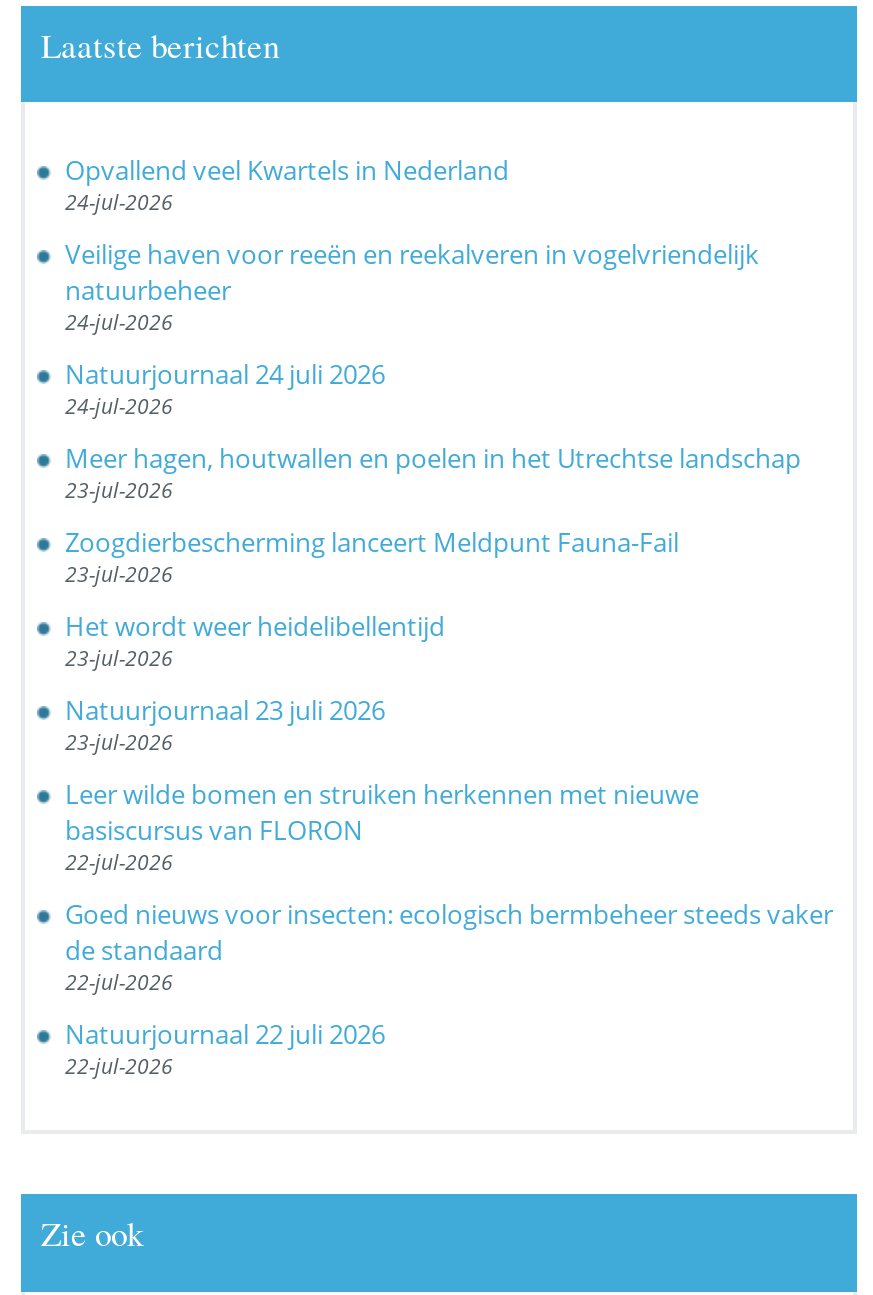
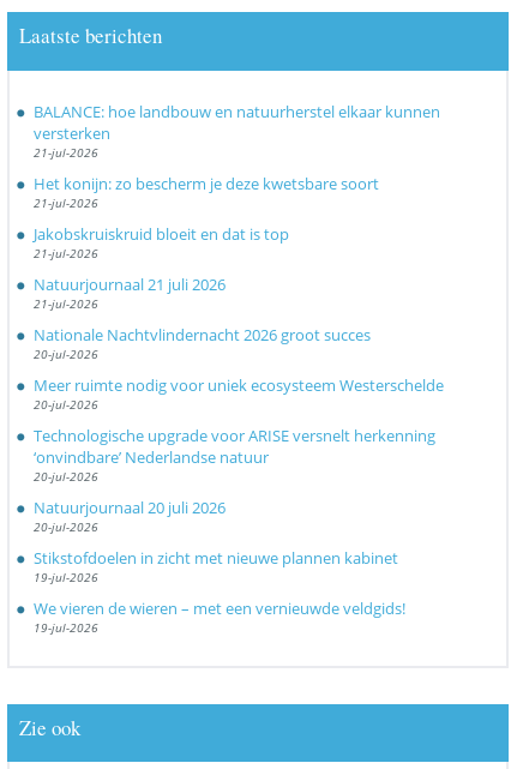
[65,153,509,217] Opvallend veel Kwartels in Nederland | 24-jul-2026 -> [34,101,440,161] BALANCE: hoe landbouw en natuurherstel elkaar kunnen | versterken | 21-jul-2026
[65,237,759,337] Veilige haven voor reeën en reekalveren in vogelvriendelijk | natuurbeheer | 24-jul-2026 -> [34,173,379,211] Het konijn: zo bescherm je deze kwetsbare soort | 21-jul-2026
[65,357,385,421] Natuurjournaal 24 juli 2026 | 24-jul-2026 -> [34,223,289,261] Jakobskruiskruid bloeit en dat is top | 21-jul-2026
[65,441,801,505] Meer hagen, houtwallen en poelen in het Utrechtse landschap | 23-jul-2026 -> [34,273,226,312] Natuurjournaal 21 juli 2026 | 21-jul-2026
[65,525,679,589] Zoogdierbescherming lanceert Meldpunt Fauna-Fail | 23-jul-2026 -> [34,324,371,362] Nationale Nachtvlindernacht 2026 groot succes | 20-jul-2026
[65,609,445,673] Het wordt weer heidelibellentijd | 23-jul-2026 -> [34,374,444,412] Meer ruimte nodig voor uniek ecosysteem Westerschelde | 20-jul-2026
[65,693,385,757] Natuurjournaal 23 juli 2026 | 23-jul-2026 -> [34,424,435,484] Technologische upgrade voor ARISE versnelt herkenning | ‘onvindbare’ Nederlandse natuur | 20-jul-2026
[65,777,699,877] Leer wilde bomen en struiken herkennen met nieuwe | basiscursus van FLORON | 22-jul-2026 -> [34,496,226,535] Natuurjournaal 20 juli 2026 | 20-jul-2026
[65,897,833,997] Goed nieuws voor insecten: ecologisch bermbeheer steeds vaker | de standaard | 22-jul-2026 -> [34,547,398,585] Stikstofdoelen in zicht met nieuwe plannen kabinet | 19-jul-2026
[65,1017,385,1081] Natuurjournaal 22 juli 2026 | 22-jul-2026 -> [34,597,405,636] We vieren de wieren – met een vernieuwde veldgids! | 19-jul-2026

